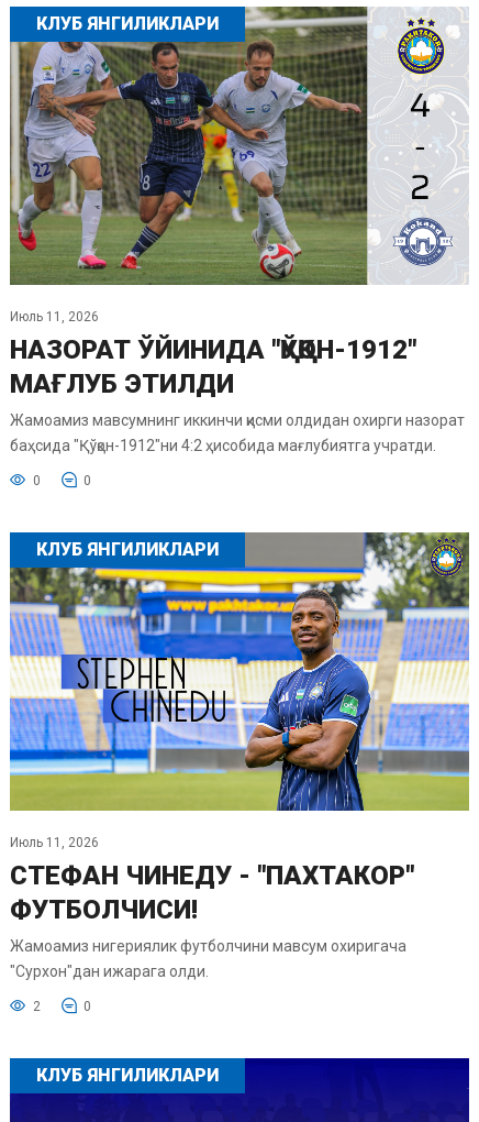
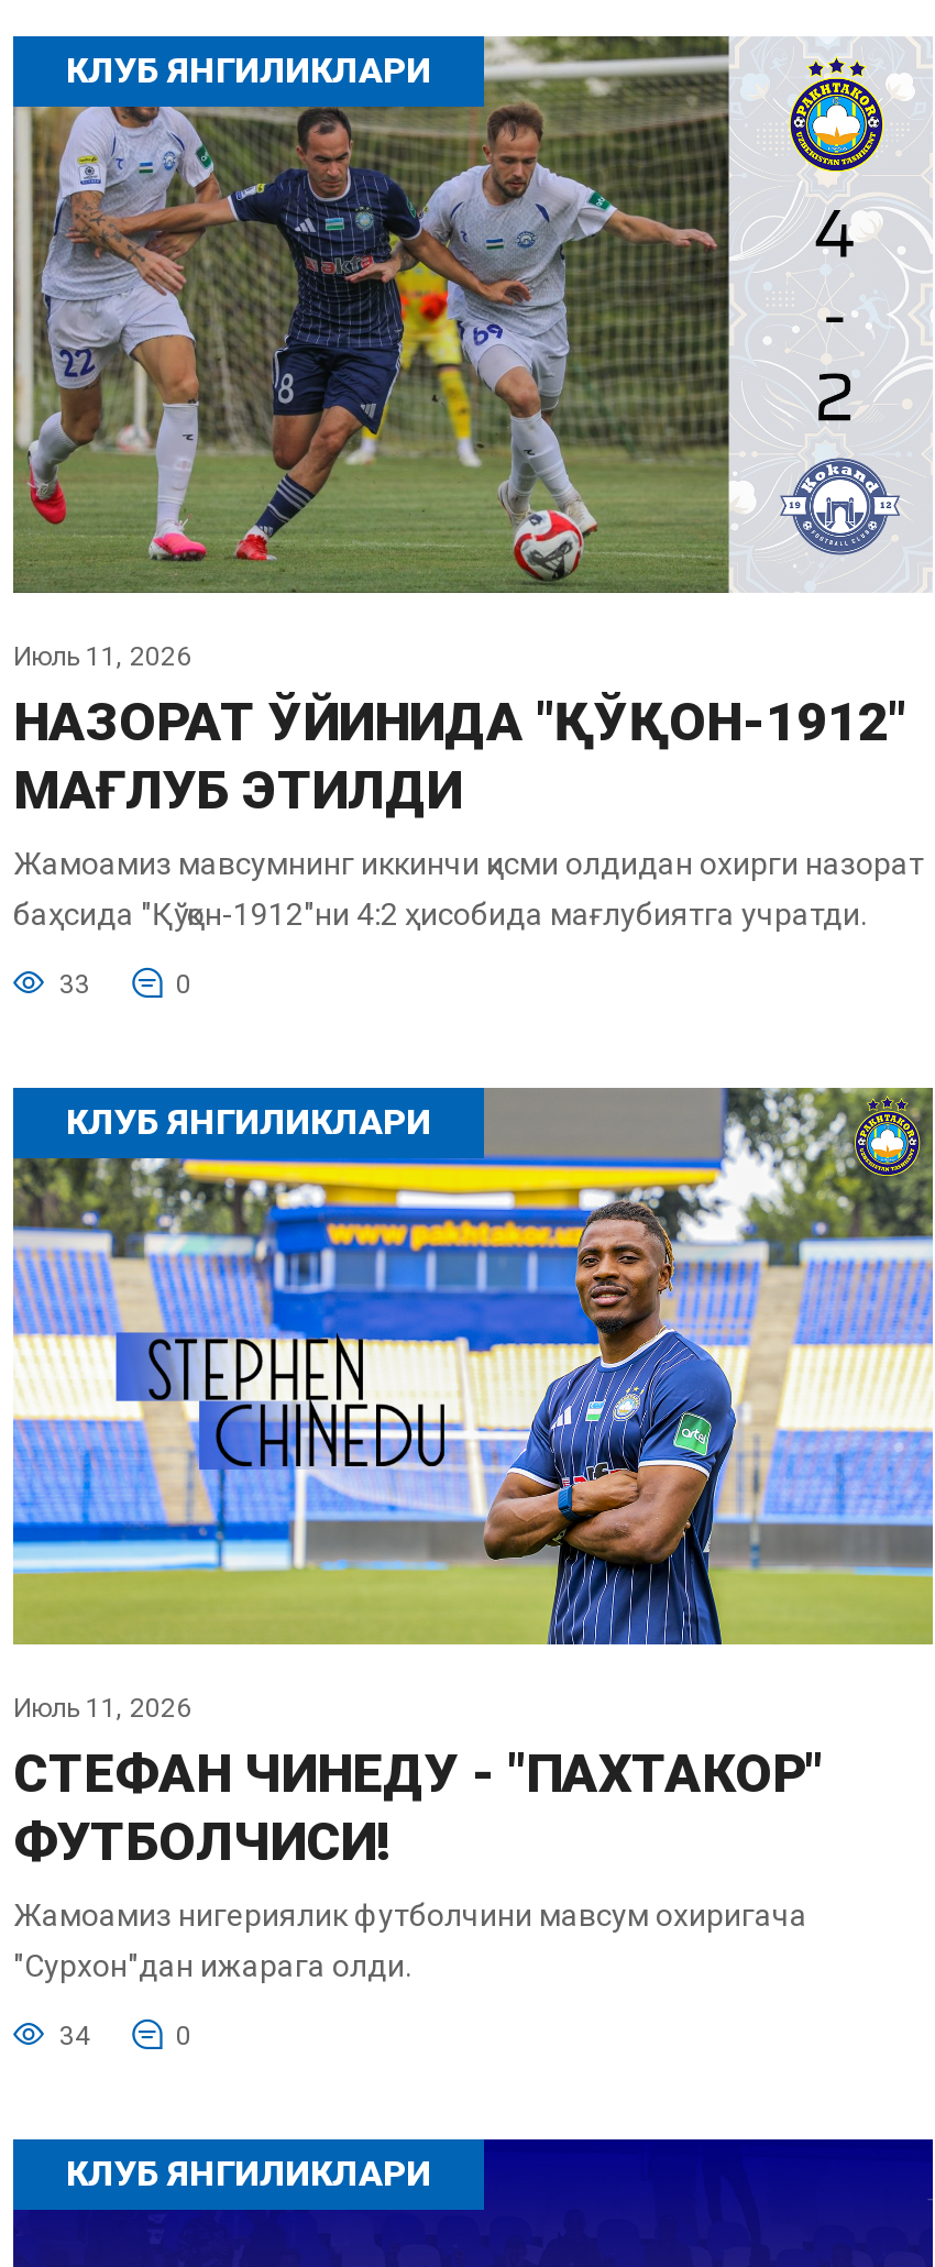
[33,473,41,489] 0 -> [59,969,90,1000] 33
[33,999,41,1015] 2 -> [59,2021,90,2052] 34

